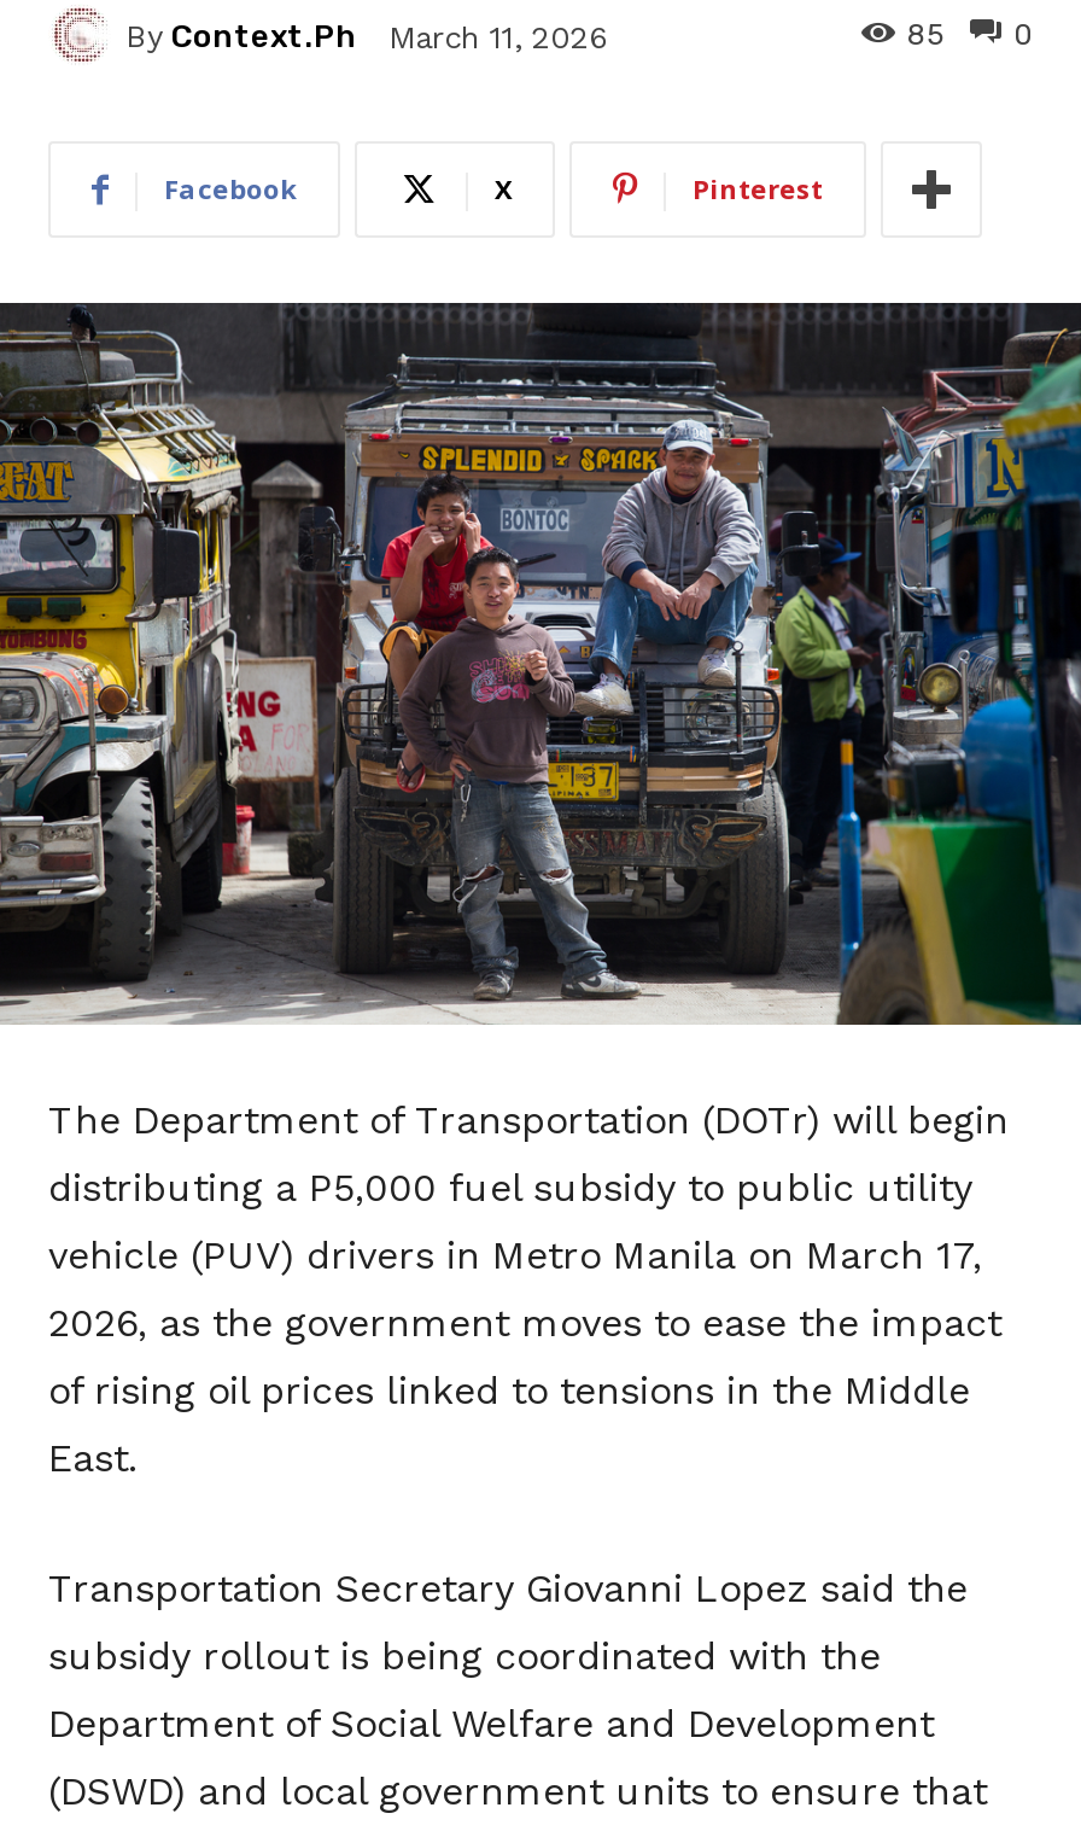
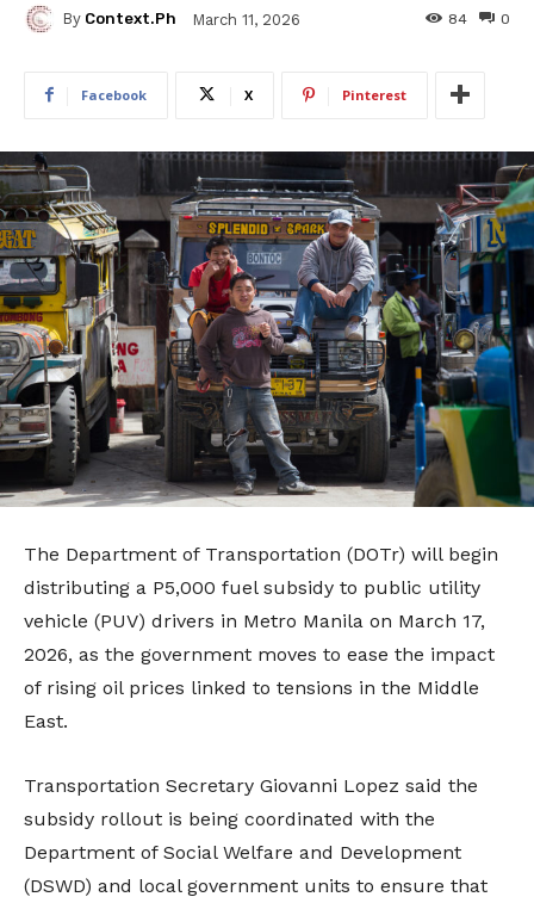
[907,18,1033,52] 85 0 -> [448,10,510,27] 84 0

